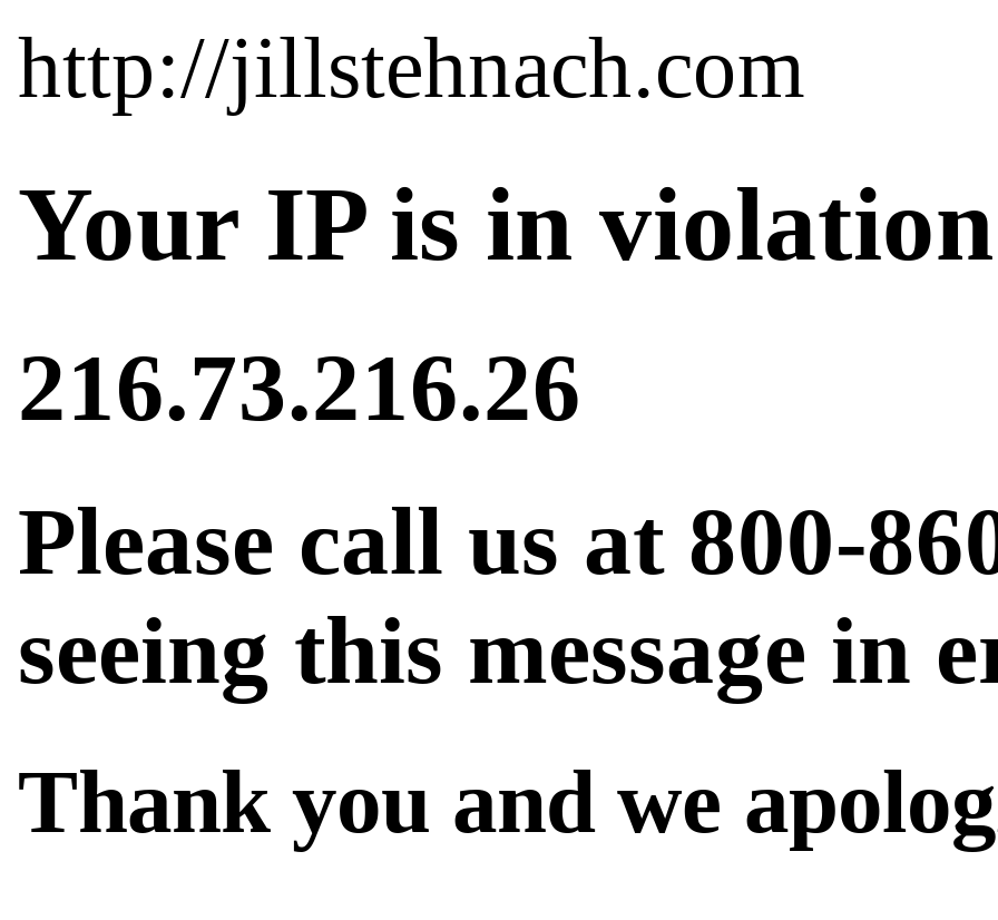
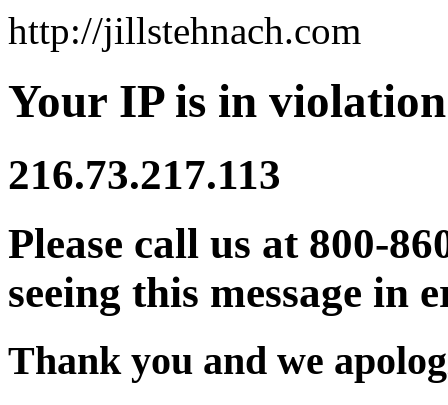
[18,335,581,440] 216.73.216.26 -> [8,151,281,198] 216.73.217.113

